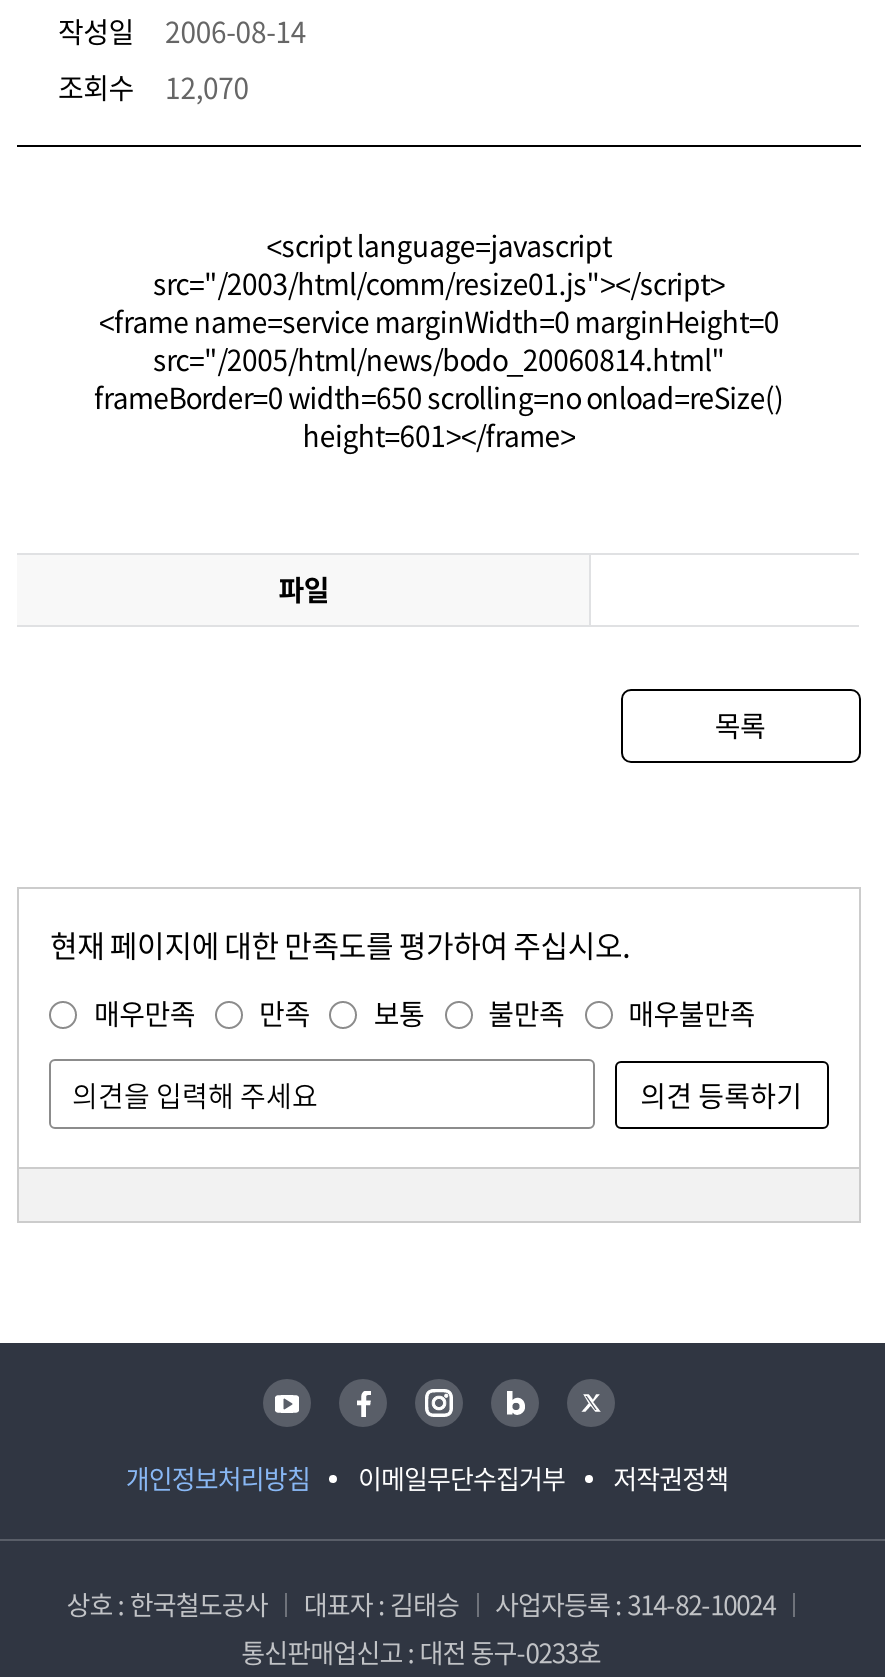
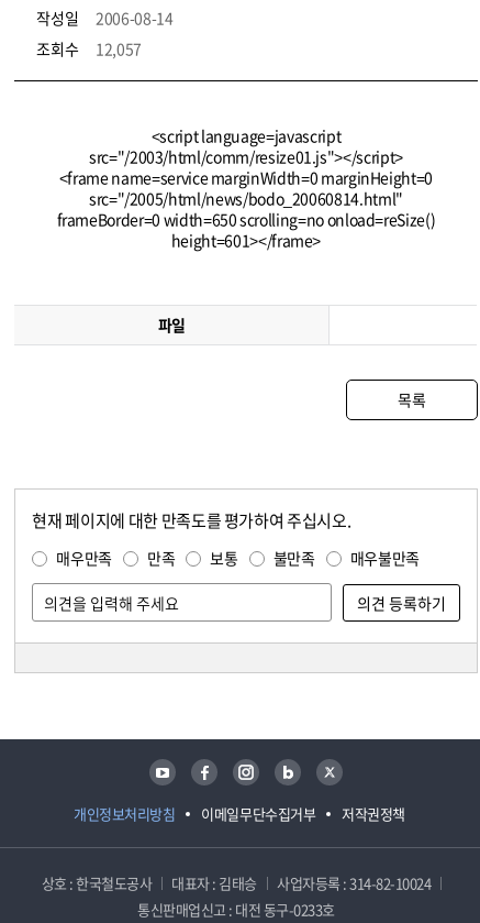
[58,67,249,107] 조회수 12,070 -> [37,37,142,59] 조회수 12,057

